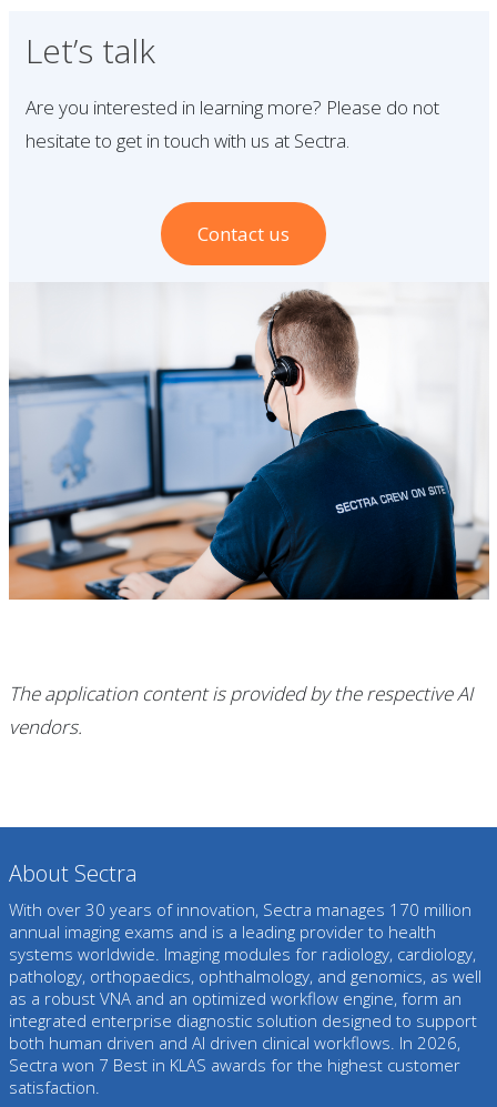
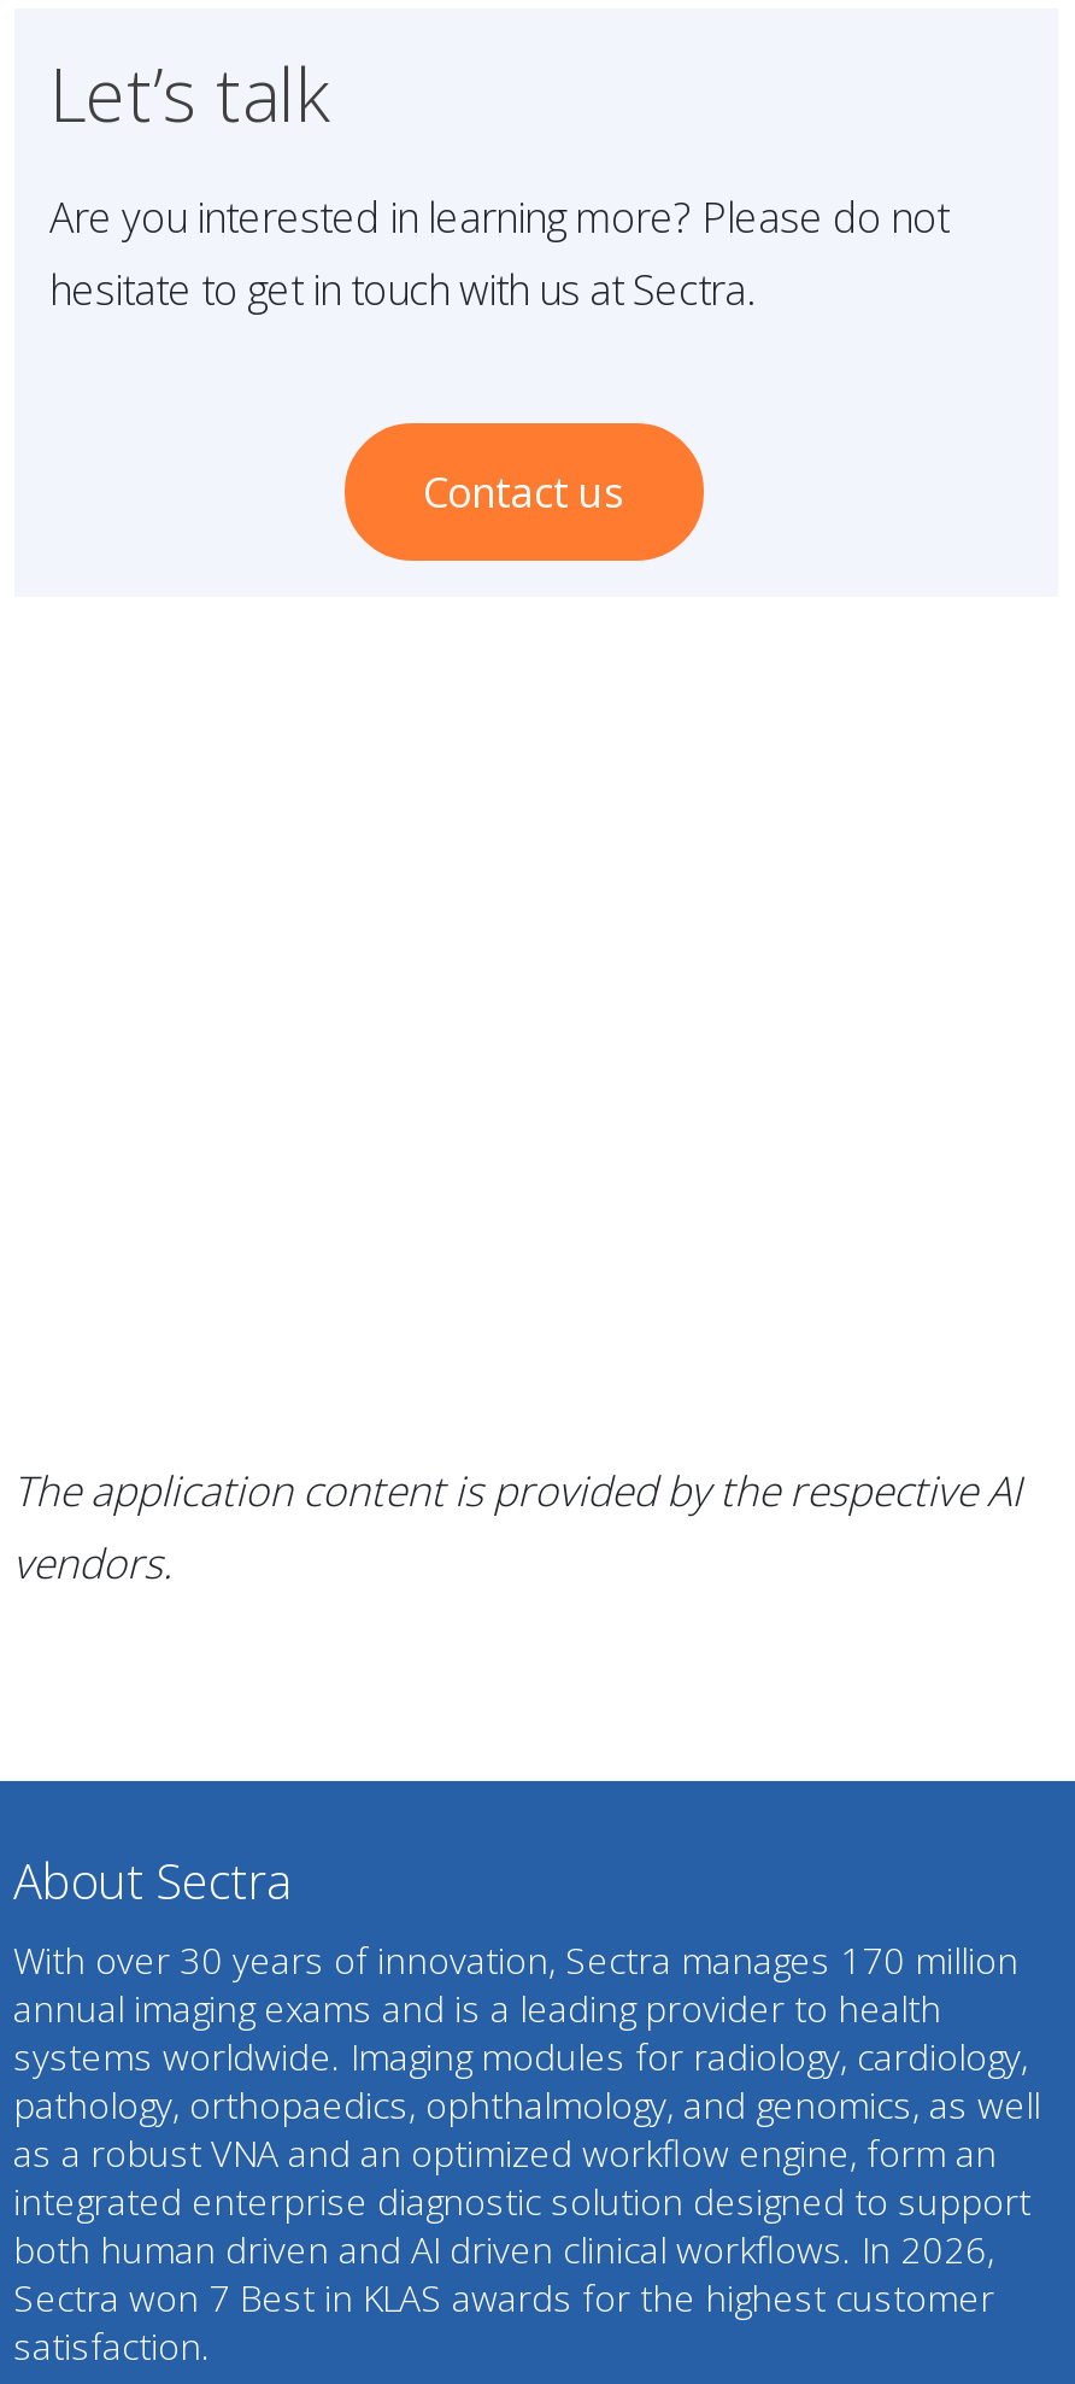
[8,285,490,601] [image] -> none

